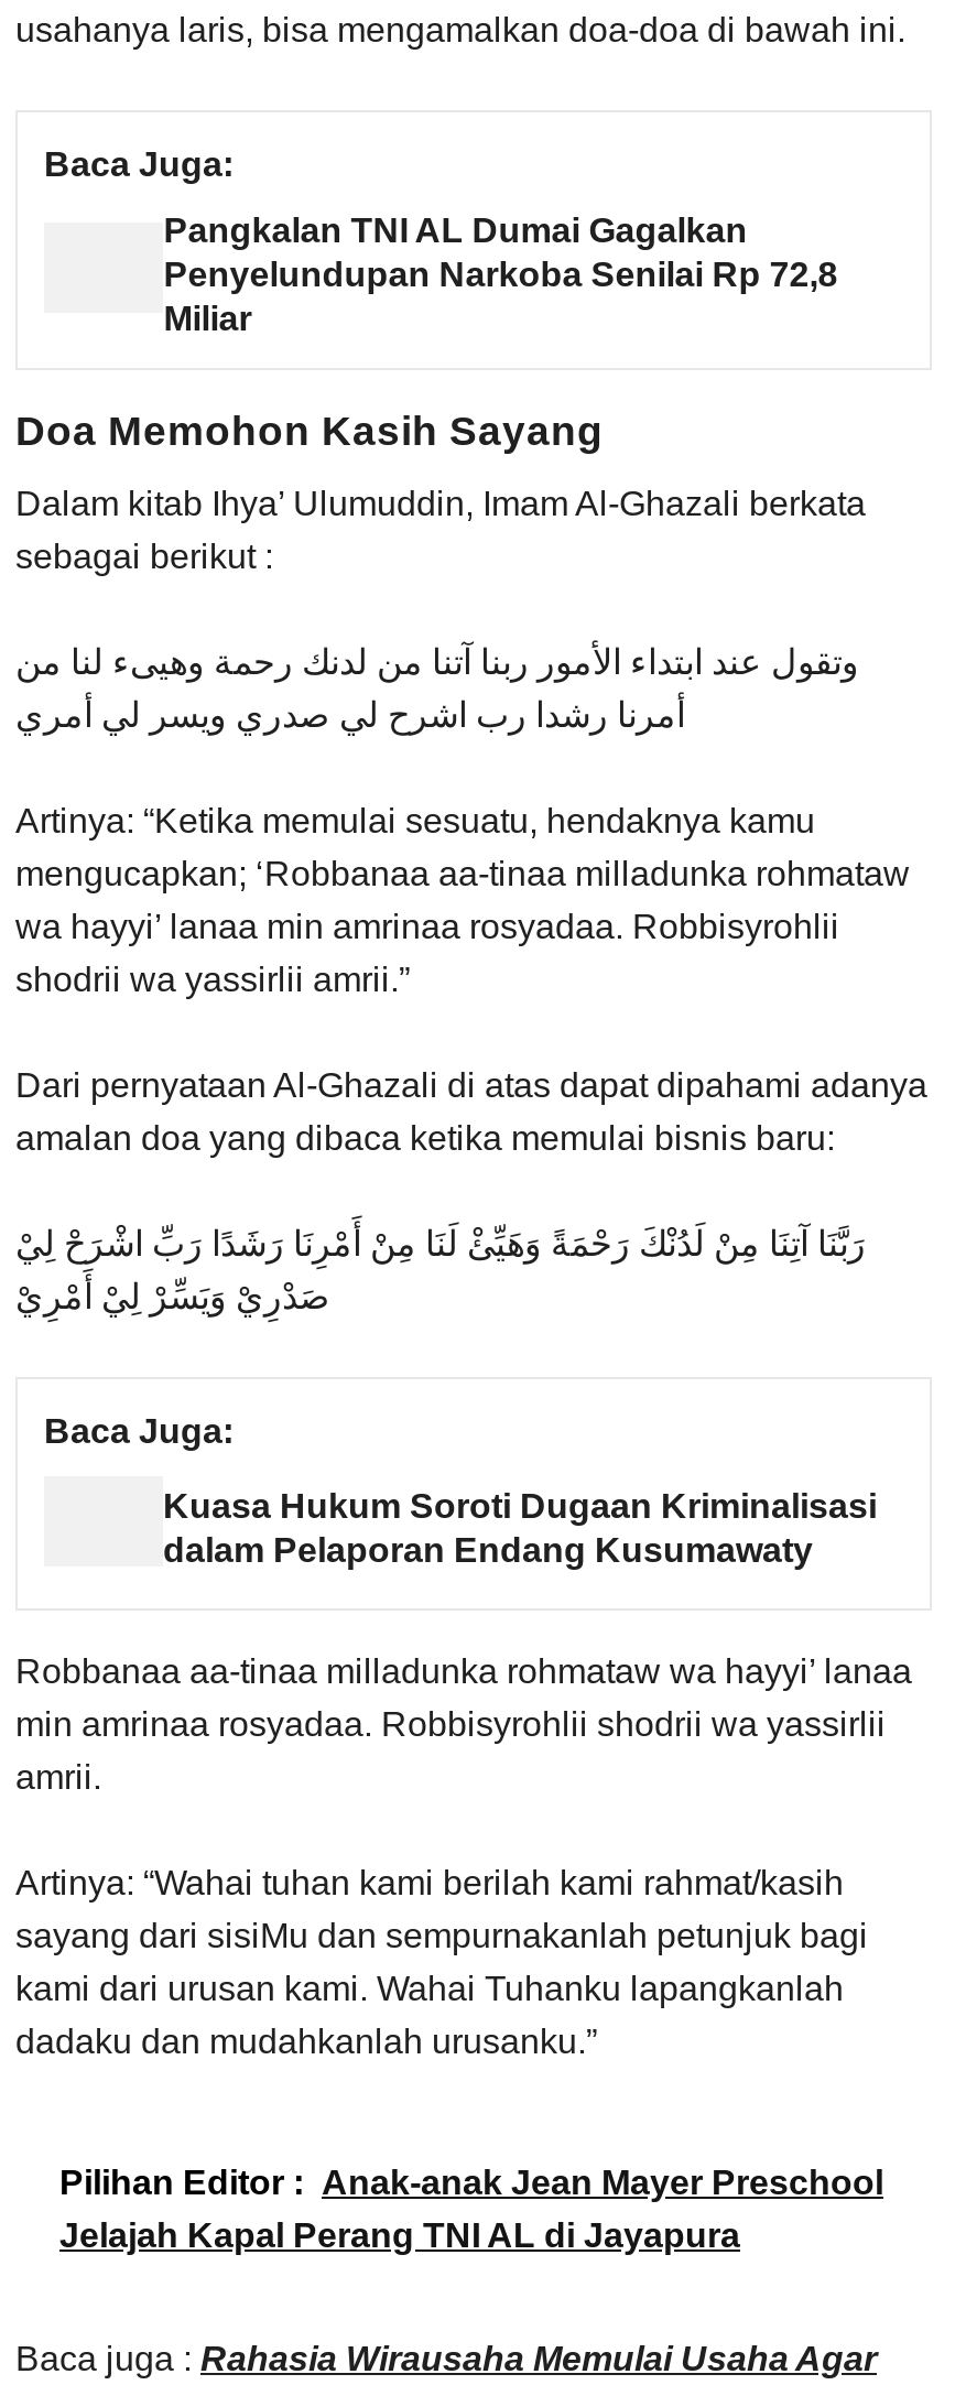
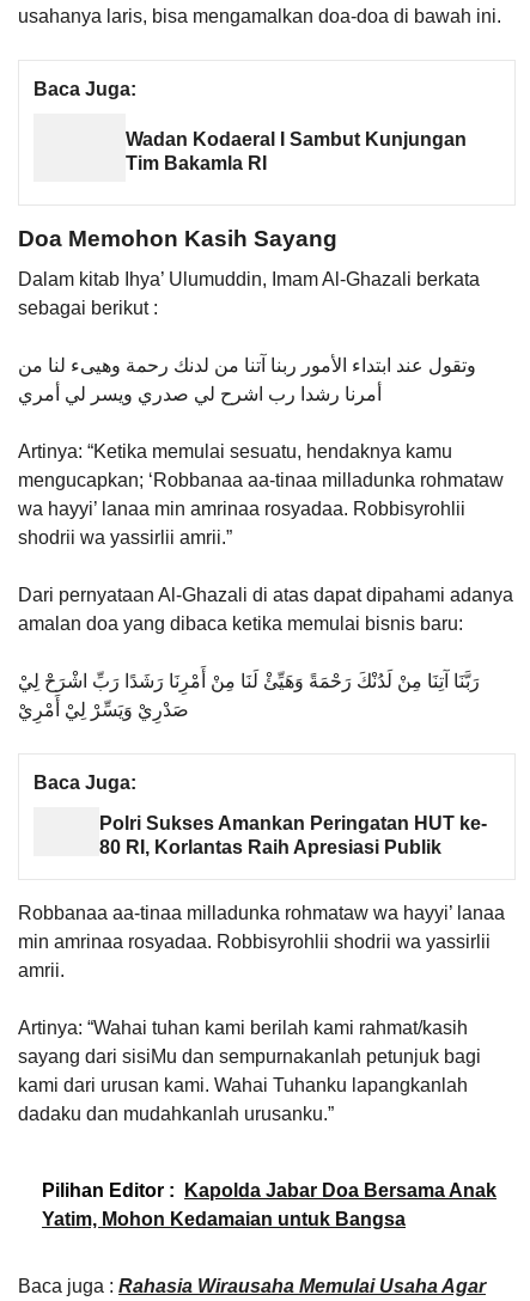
[163,211,838,337] Pangkalan TNI AL Dumai Gagalkan | Penyelundupan Narkoba Senilai Rp 72,8 | Miliar -> [126,129,466,174] Wadan Kodaeral I Sambut Kunjungan | Tim Bakamla RI
[163,1487,877,1568] Kuasa Hukum Soroti Dugaan Kriminalisasi | dalam Pelaporan Endang Kusumawaty -> [99,813,487,857] Polri Sukses Amankan Peringatan HUT ke- | 80 RI, Korlantas Raih Apresiasi Publik
[59,2163,883,2253] Pilihan Editor : Anak-anak Jean Mayer Preschool | Jelajah Kapal Perang TNI AL di Jayapura -> [42,1180,497,1229] Pilihan Editor : Kapolda Jabar Doa Bersama Anak | Yatim, Mohon Kedamaian untuk Bangsa

